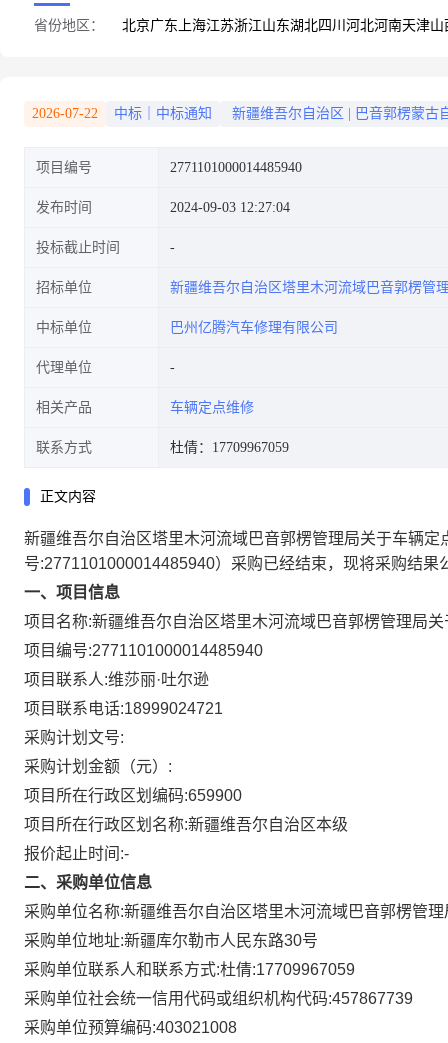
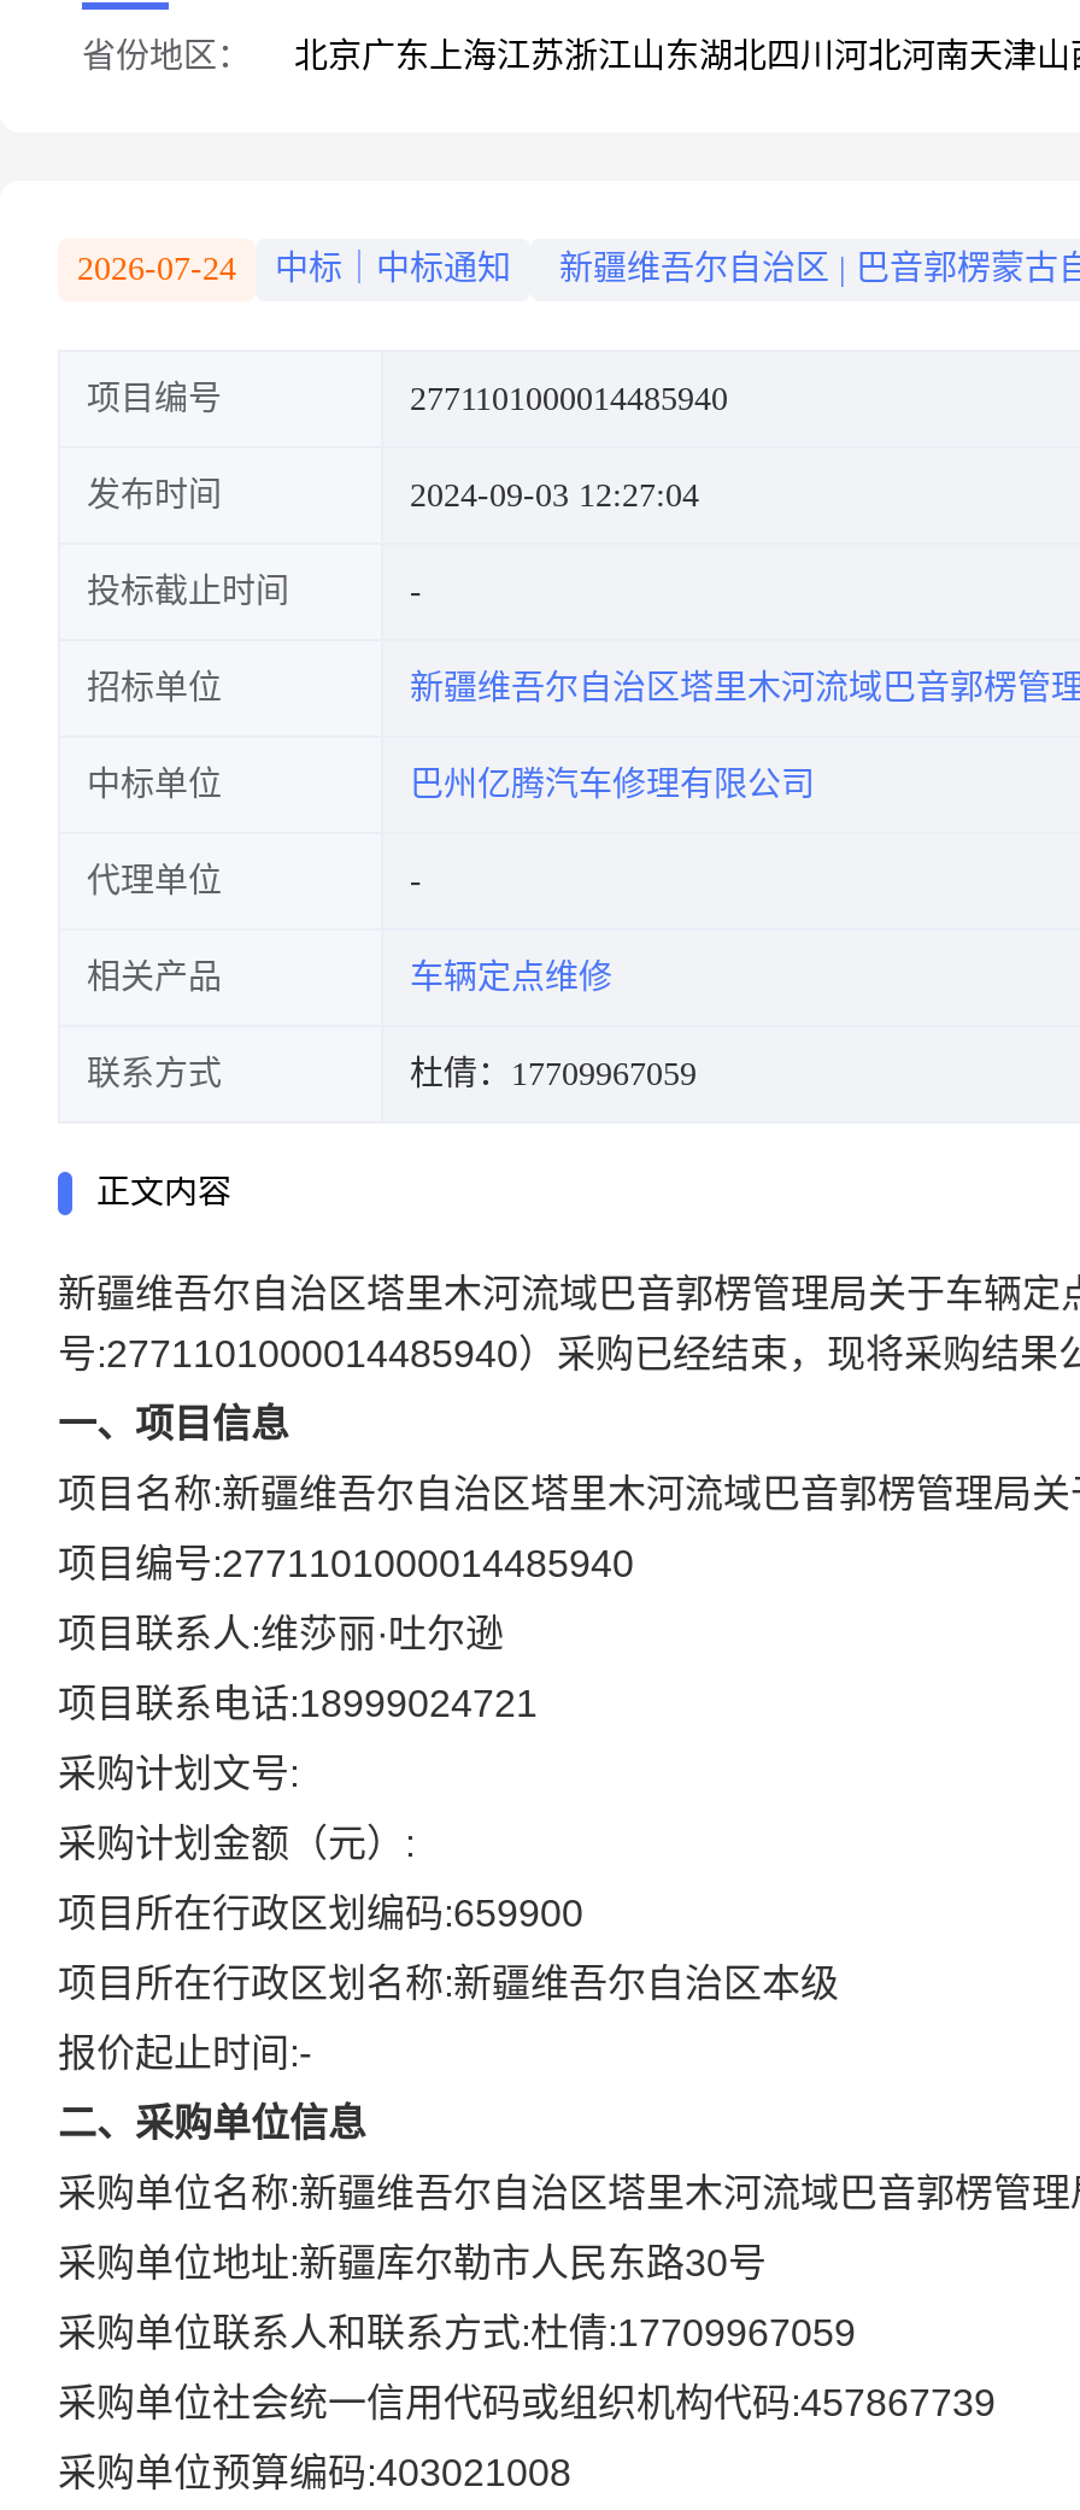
[32,106,98,121] 2026-07-22 -> [77,251,236,287] 2026-07-24

